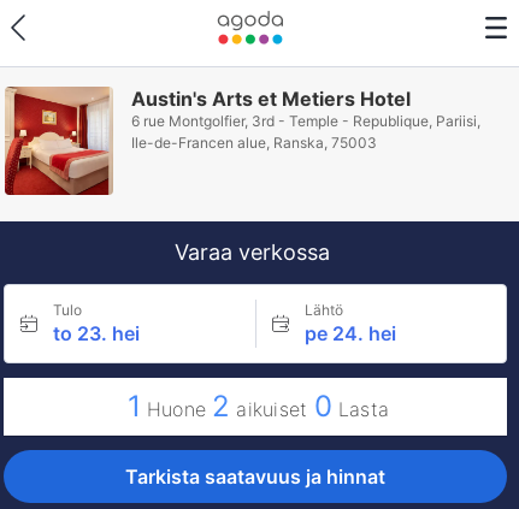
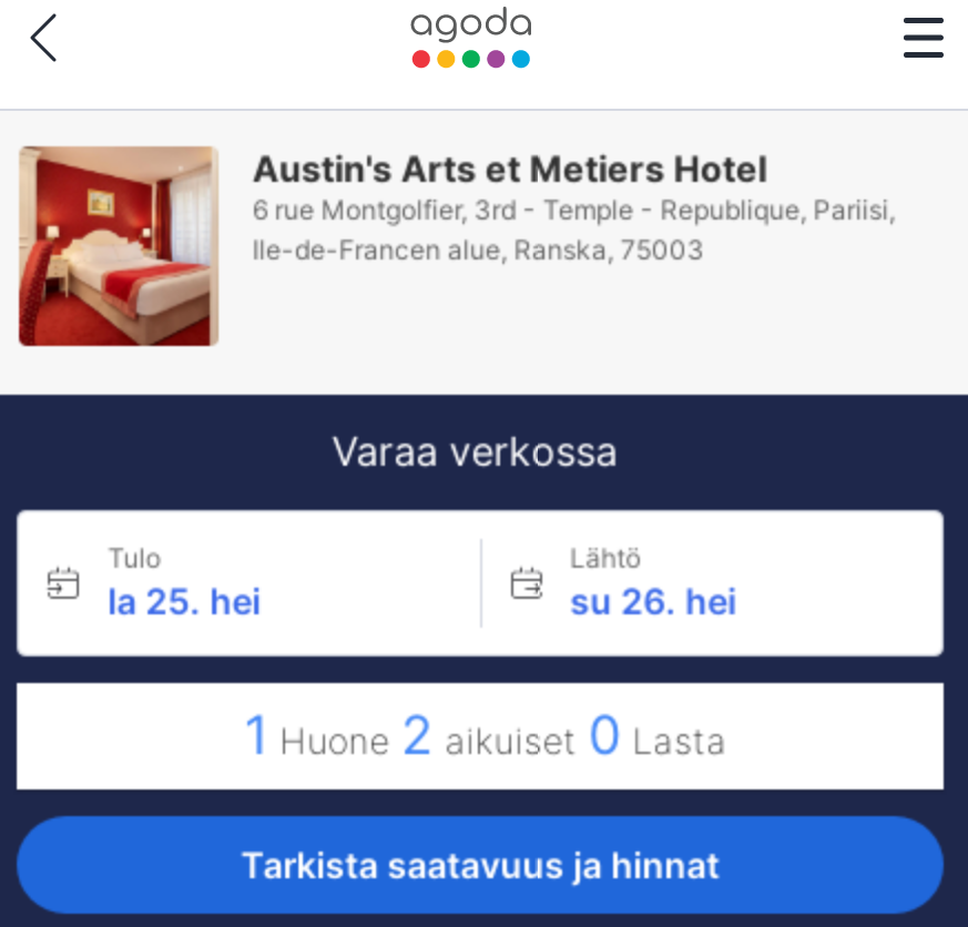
[53,321,140,345] to 23. hei -> [108,579,261,623] la 25. hei
[304,321,396,345] pe 24. hei -> [570,579,736,623] su 26. hei

